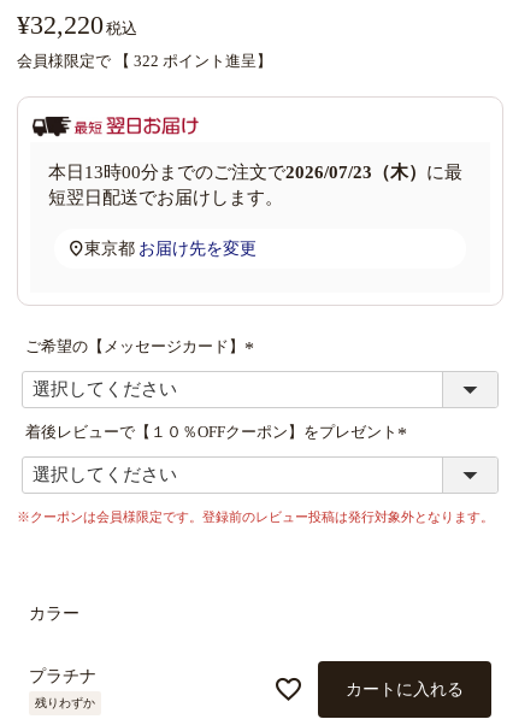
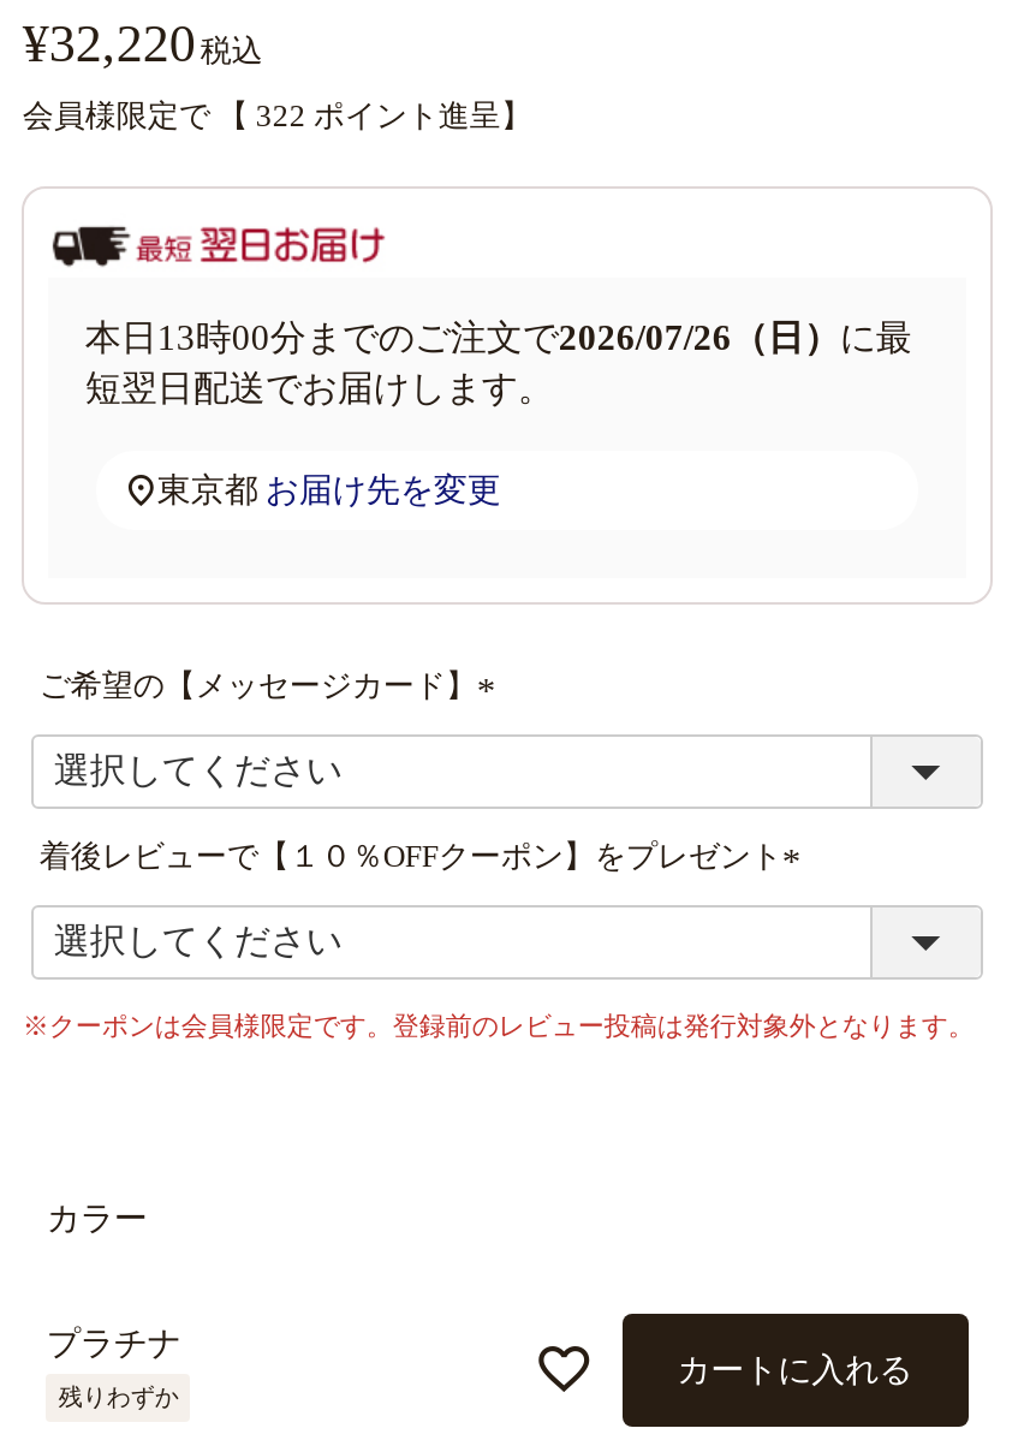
[49,163,463,182] 本日13時00分までのご注文で2026/07/23（木）に最 -> [85,319,912,357] 本日13時00分までのご注文で2026/07/26（日）に最

